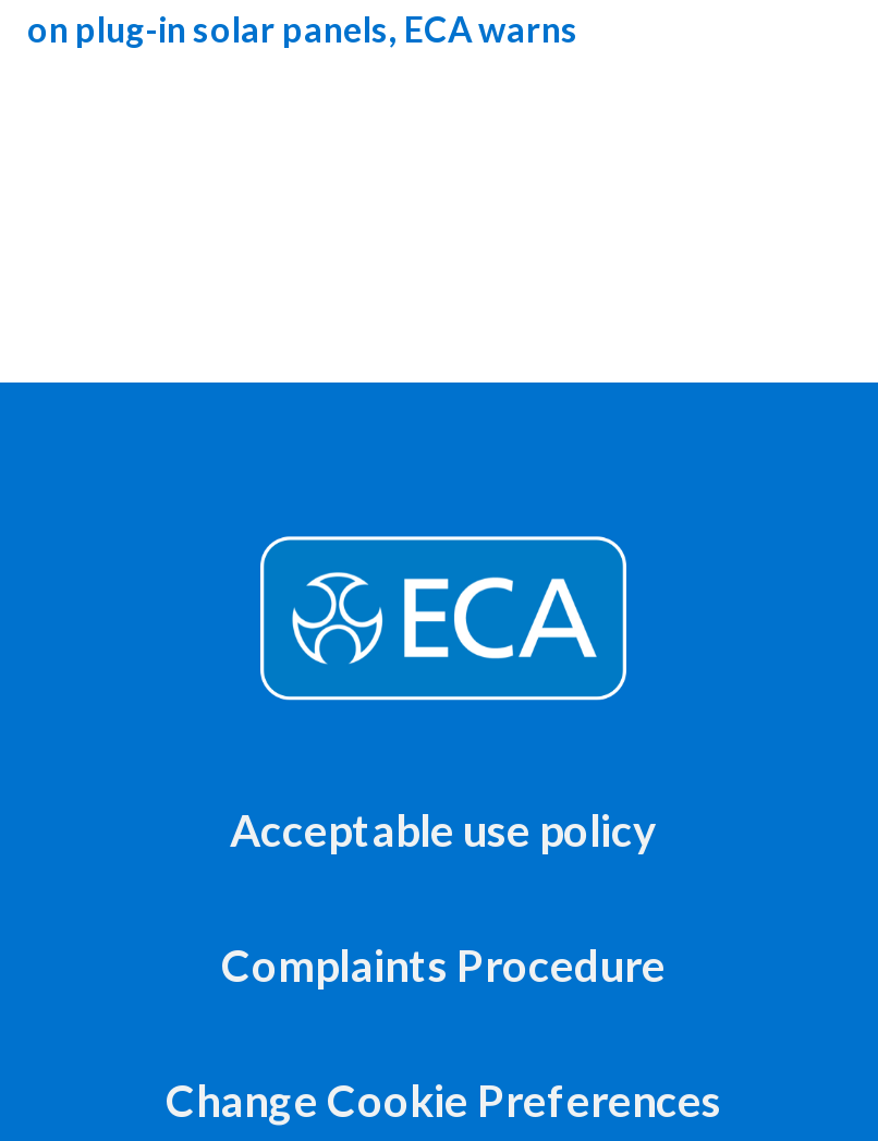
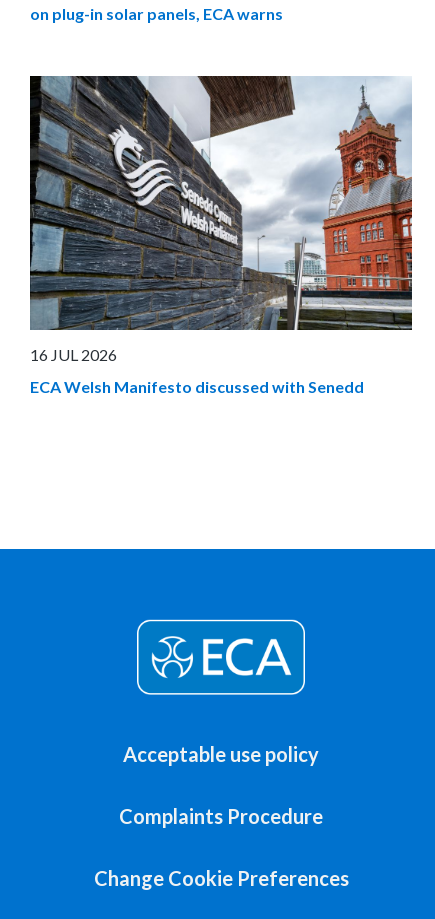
none -> [29,75,413,396] [image] | 16 JUL 2026 | ECA Welsh Manifesto discussed with Senedd

